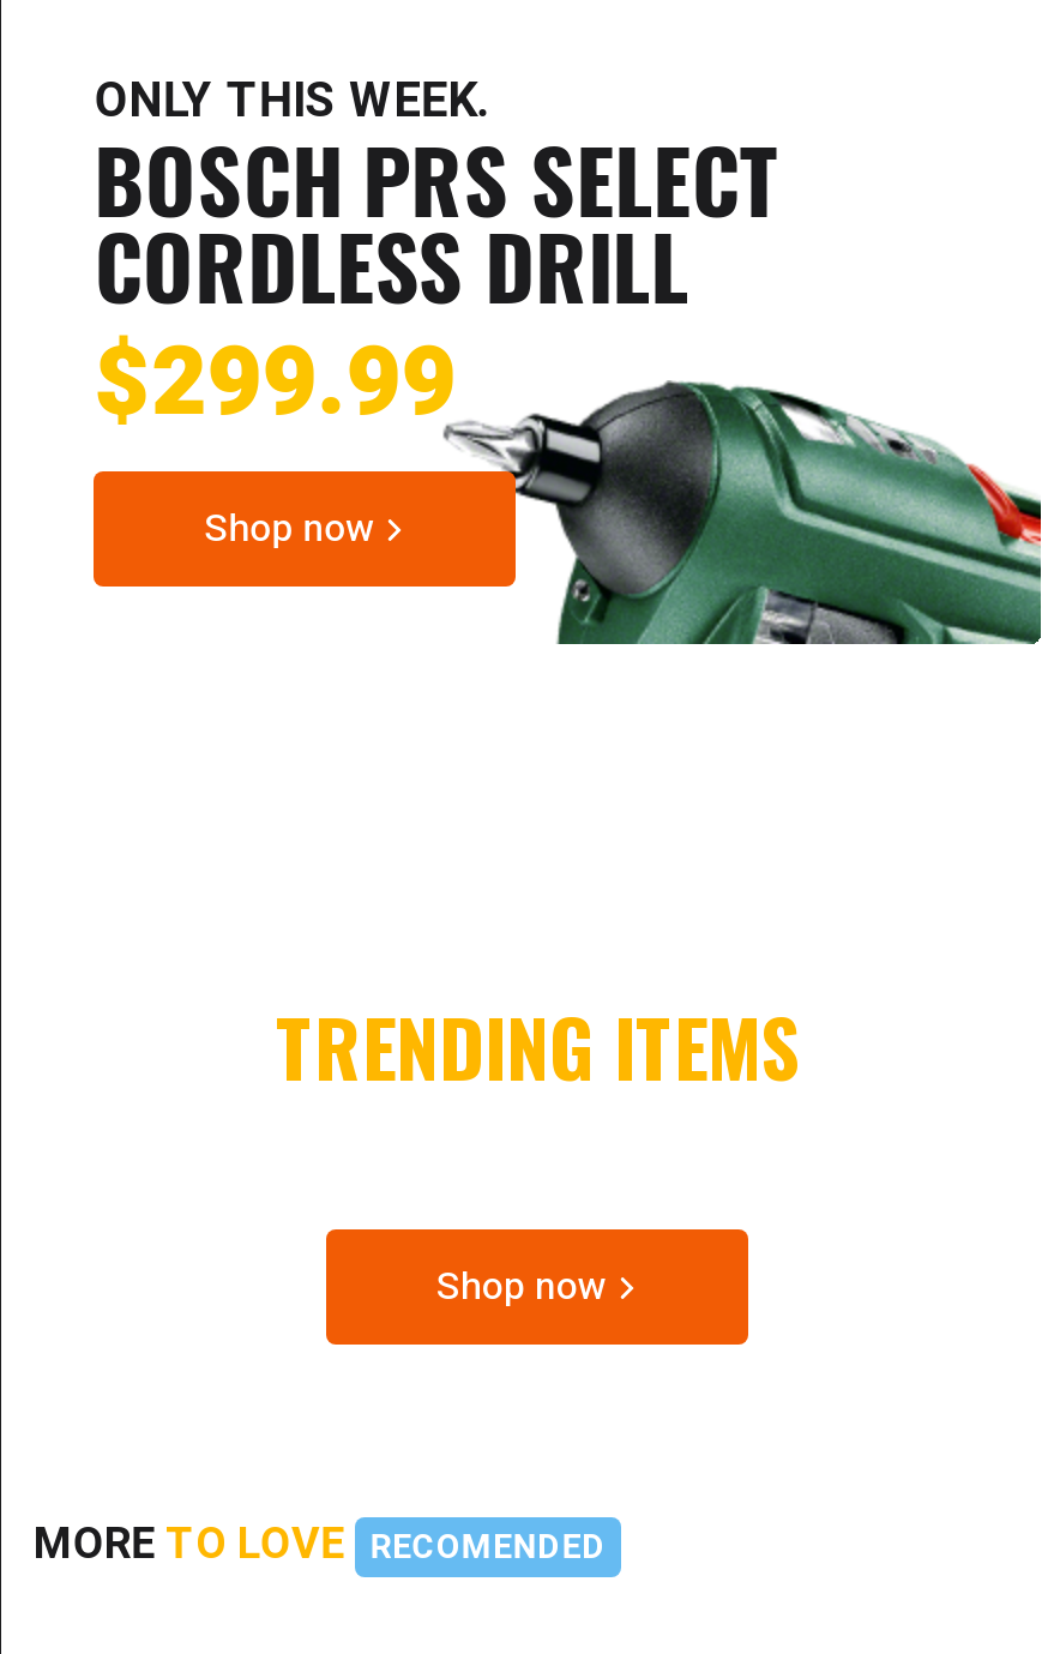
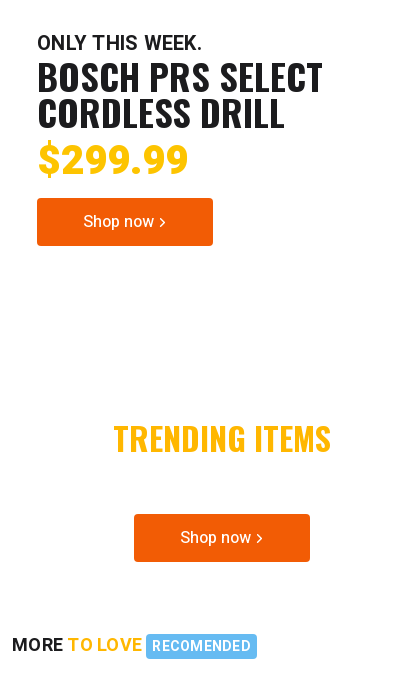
[103,379,1043,648] [image] -> none

